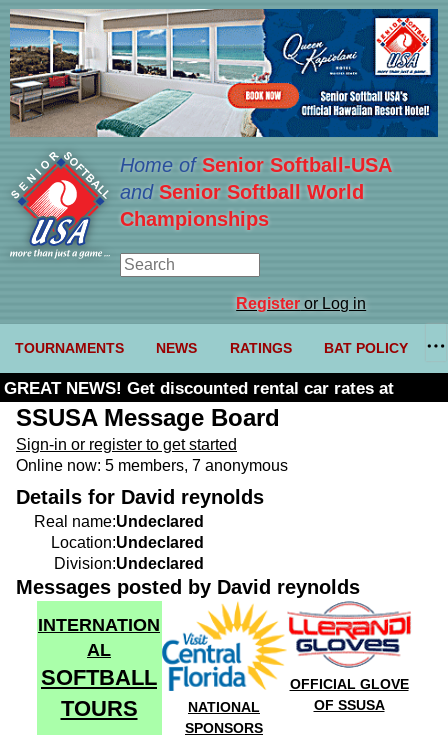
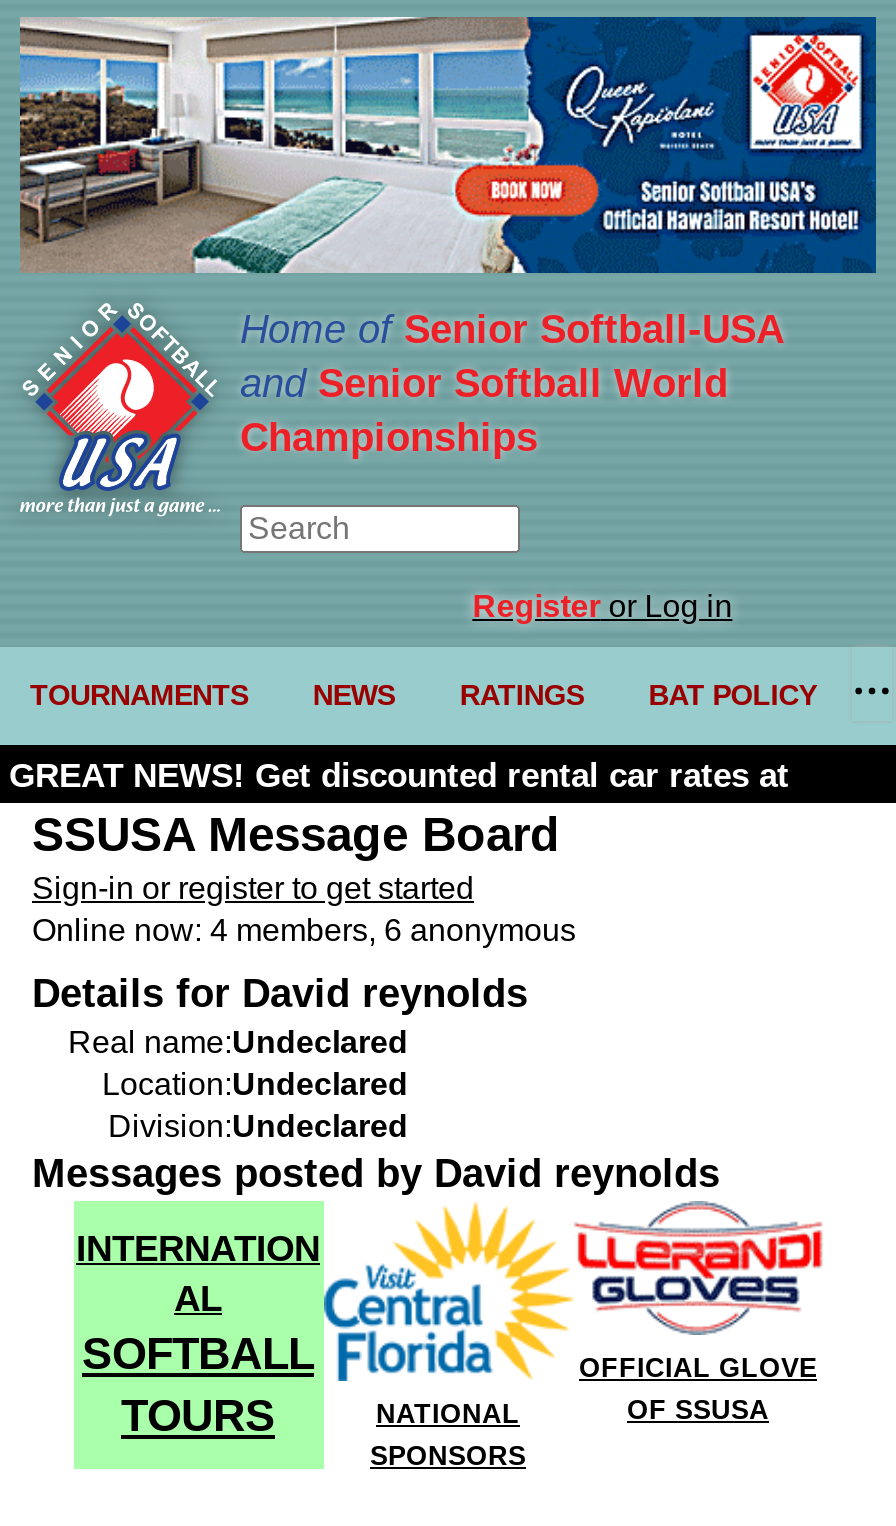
[16,457,288,474] Online now: 5 members, 7 anonymous -> [32,913,576,947] Online now: 4 members, 6 anonymous

